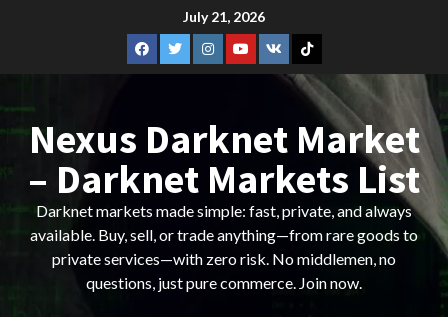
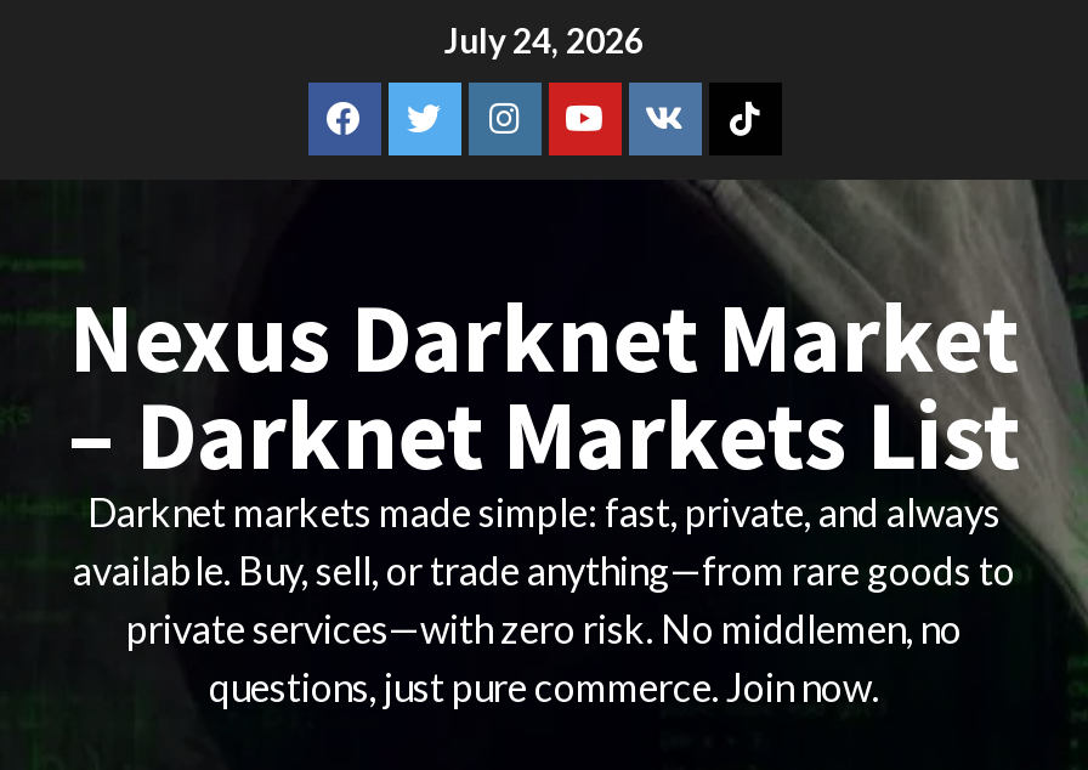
[183,8,265,25] July 21, 2026 -> [444,19,644,61] July 24, 2026

